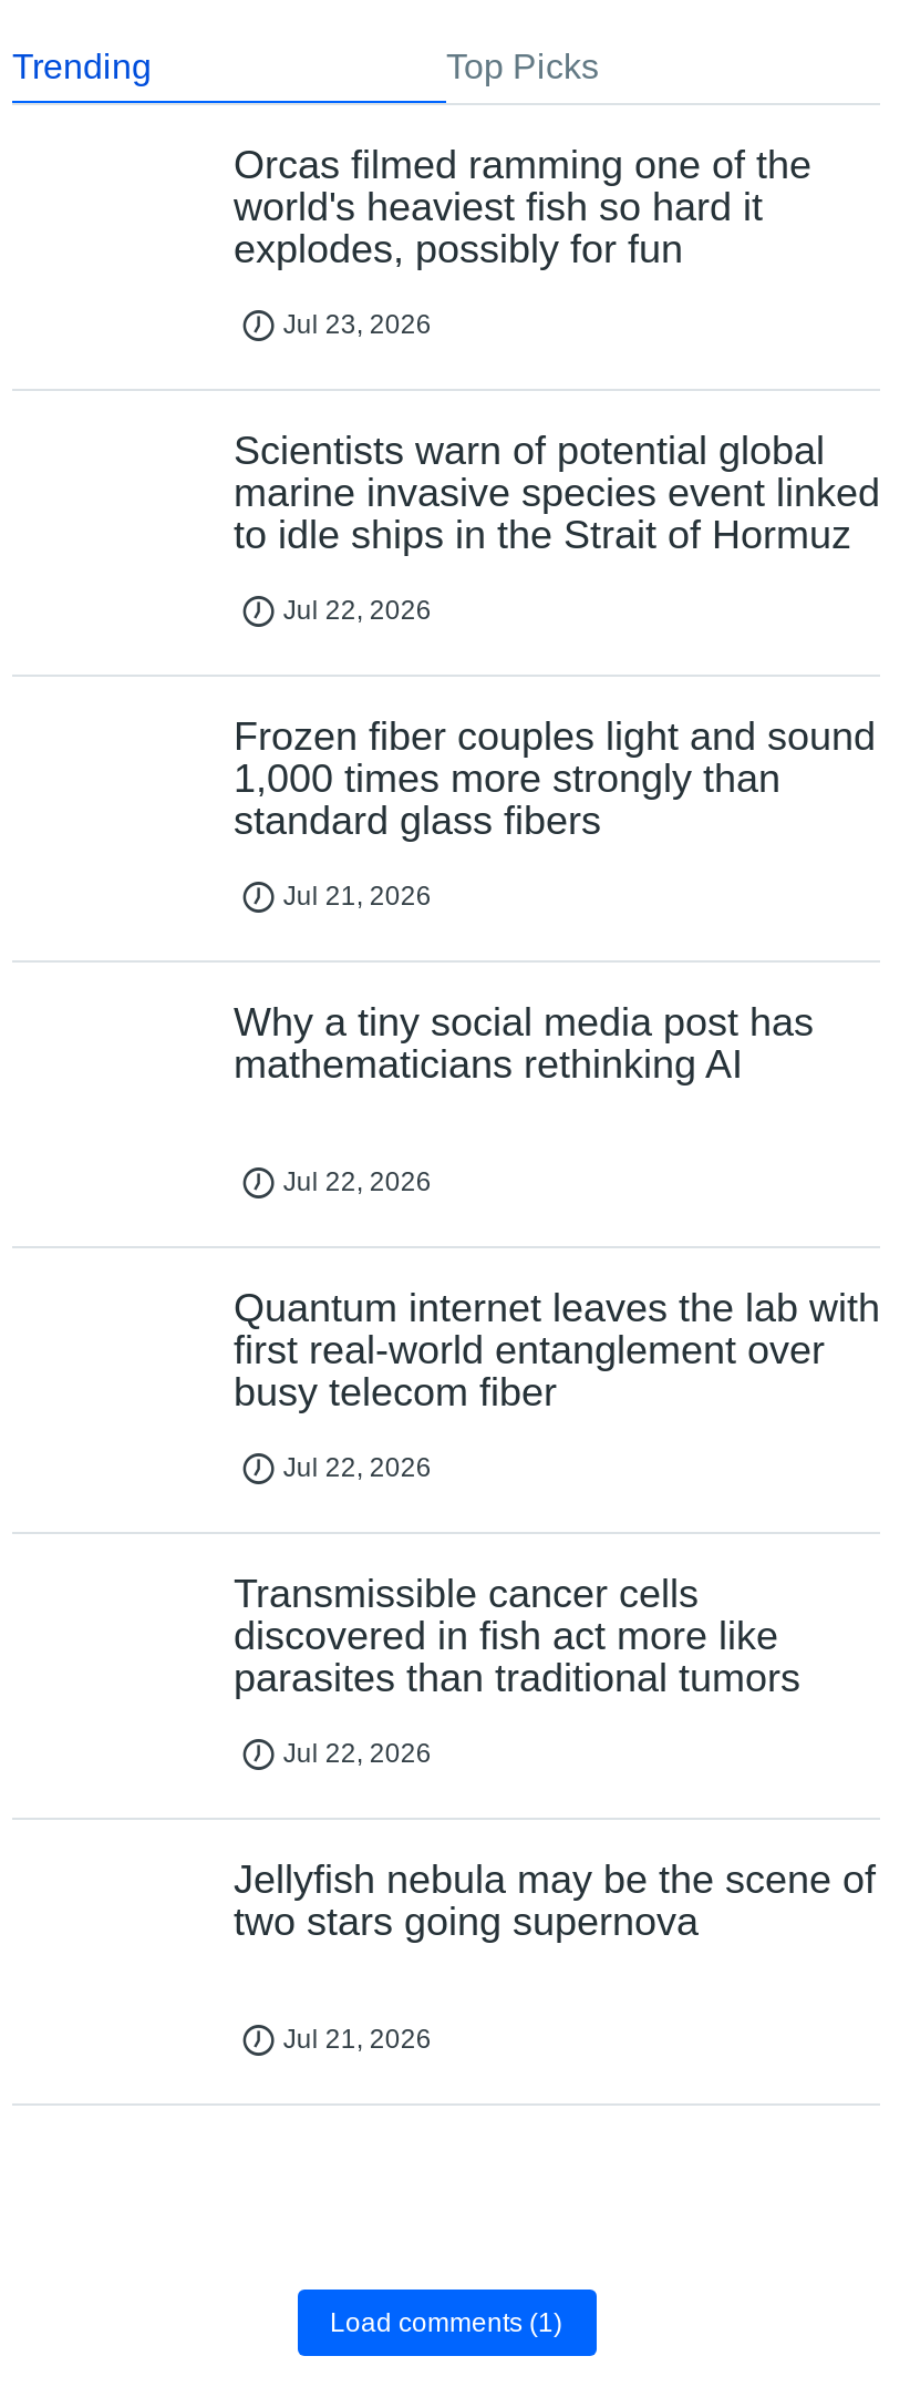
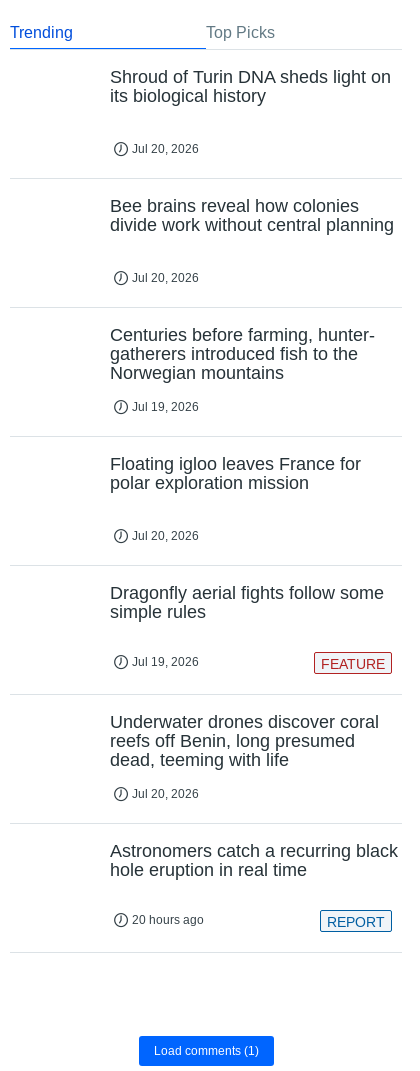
[234,142,811,271] Orcas filmed ramming one of the | world's heaviest fish so hard it | explodes, possibly for fun -> [110,67,391,106] Shroud of Turin DNA sheds light on | its biological history
[283,309,432,340] Jul 23, 2026 -> [132,142,199,156] Jul 20, 2026
[234,428,880,557] Scientists warn of potential global | marine invasive species event linked | to idle ships in the Strait of Hormuz -> [110,196,394,235] Bee brains reveal how colonies | divide work without central planning
[283,594,432,625] Jul 22, 2026 -> [132,271,199,285] Jul 20, 2026
[234,714,876,842] Frozen fiber couples light and sound | 1,000 times more strongly than | standard glass fibers -> [110,325,375,383] Centuries before farming, hunter- | gatherers introduced fish to the | Norwegian mountains
[283,880,432,911] Jul 21, 2026 -> [132,400,199,414] Jul 19, 2026
[234,1000,814,1086] Why a tiny social media post has | mathematicians rethinking AI -> [110,454,361,493] Floating igloo leaves France for | polar exploration mission
[283,1166,432,1197] Jul 22, 2026 -> [132,529,199,543] Jul 20, 2026
[234,1286,880,1414] Quantum internet leaves the lab with | first real-world entanglement over | busy telecom fiber -> [110,583,384,622] Dragonfly aerial fights follow some | simple rules
[283,1452,432,1483] Jul 22, 2026 -> [132,655,385,672] Jul 19, 2026 | FEATURE
[234,1571,800,1700] Transmissible cancer cells | discovered in fish act more like | parasites than traditional tumors -> [110,712,379,770] Underwater drones discover coral | reefs off Benin, long presumed | dead, teeming with life
[283,1737,432,1768] Jul 22, 2026 -> [132,787,199,801] Jul 20, 2026
[234,1857,876,1943] Jellyfish nebula may be the scene of | two stars going supernova -> [110,841,398,880] Astronomers catch a recurring black | hole eruption in real time
[283,2023,432,2054] Jul 21, 2026 -> [132,913,385,930] 20 hours ago | REPORT

